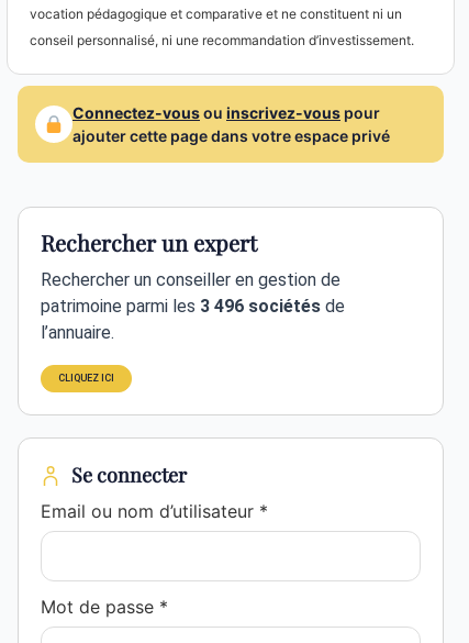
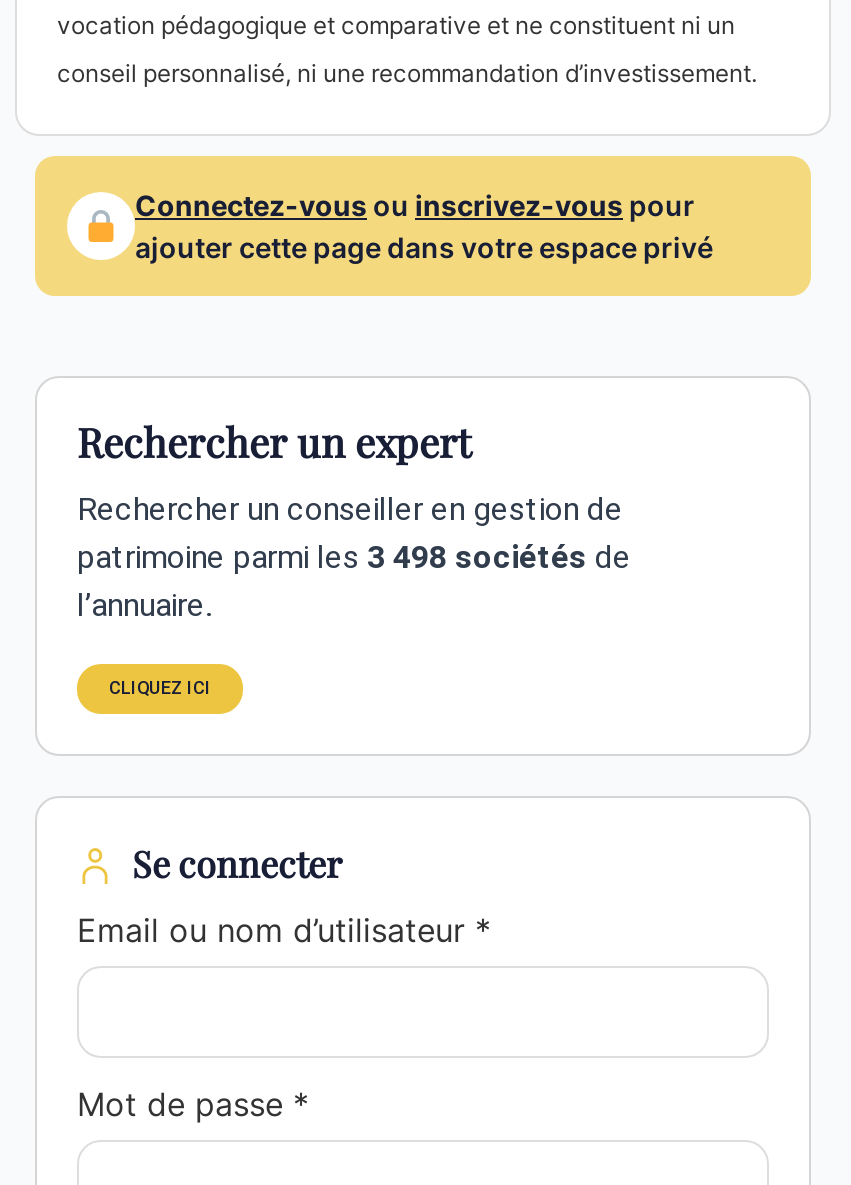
[41,296,345,317] patrimoine parmi les 3 496 sociétés de -> [77,538,631,576] patrimoine parmi les 3 498 sociétés de

